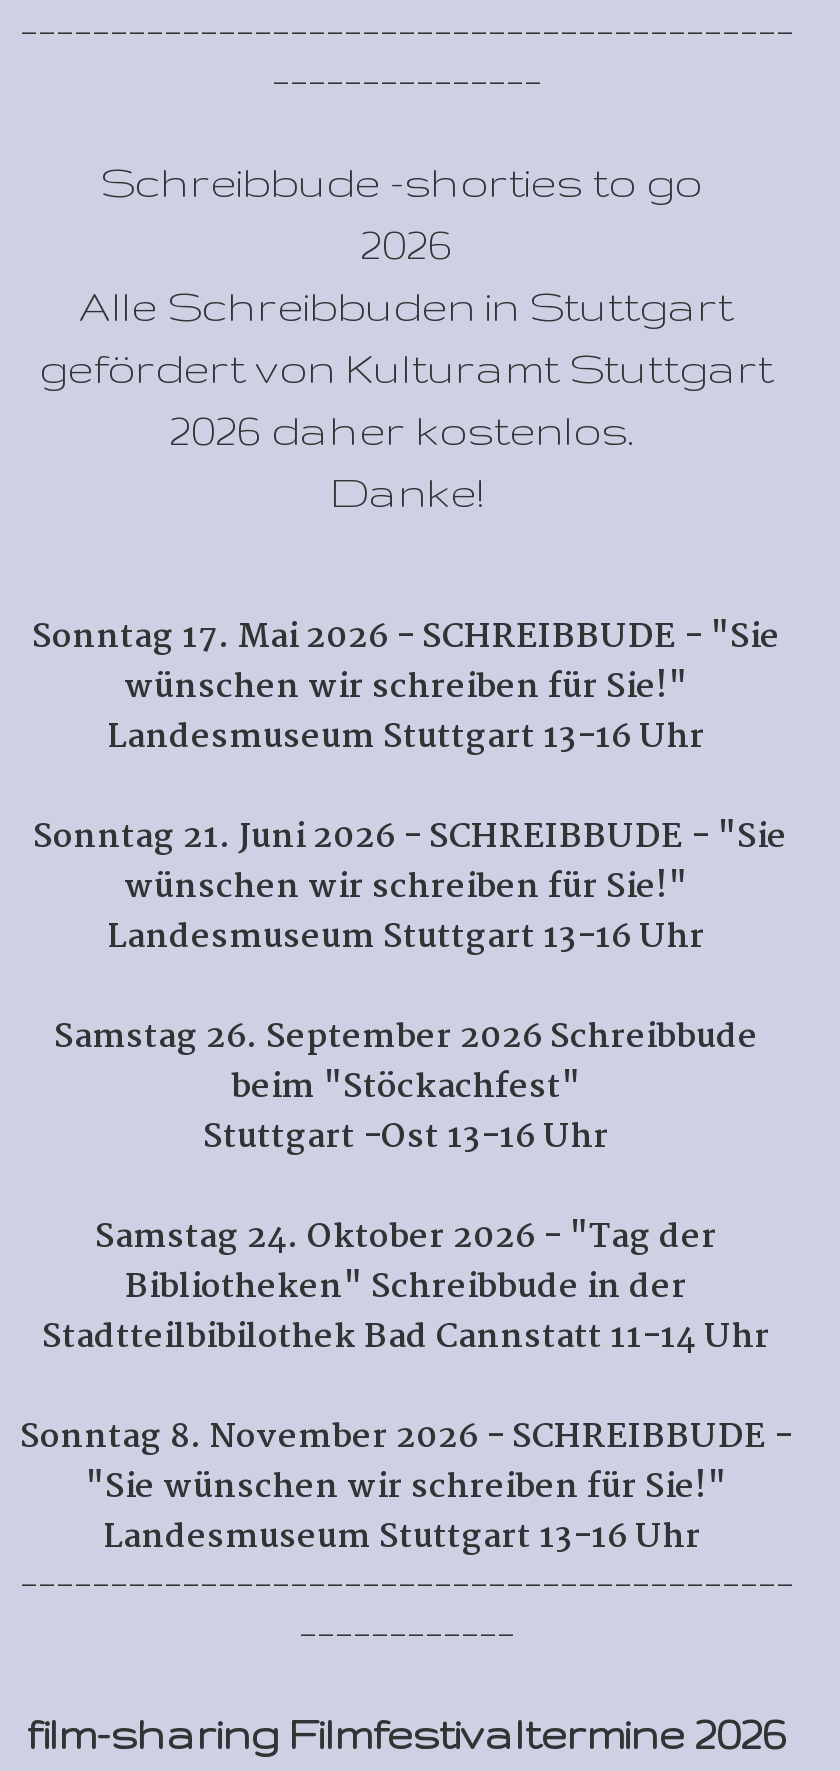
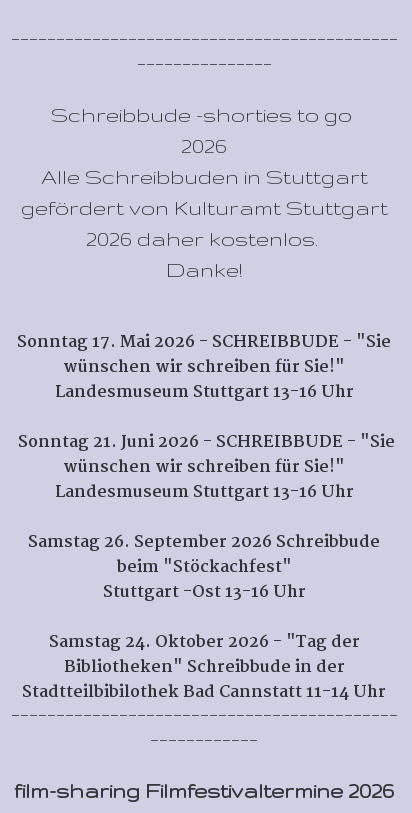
[20,1411,792,1565] Sonntag 8. November 2026 - SCHREIBBUDE - | "Sie wünschen wir schreiben für Sie!" | Landesmuseum Stuttgart 13-16 Uhr -> none

